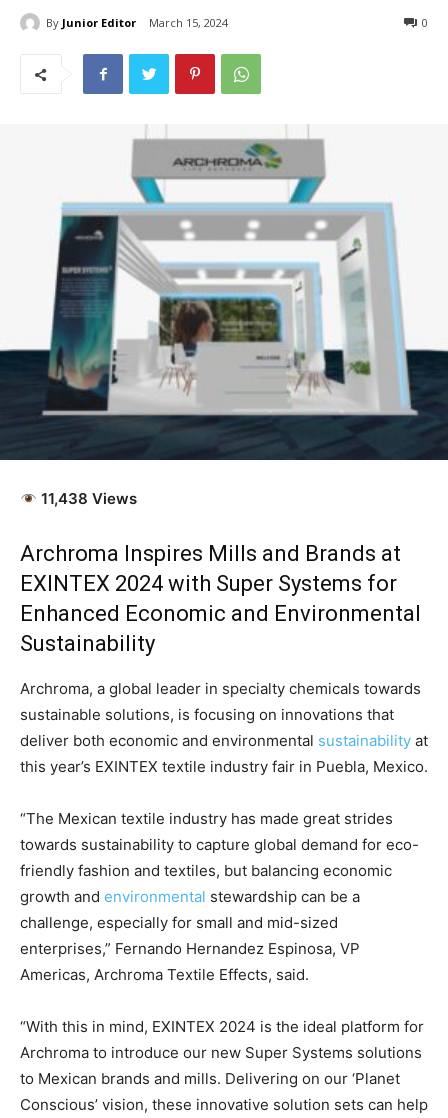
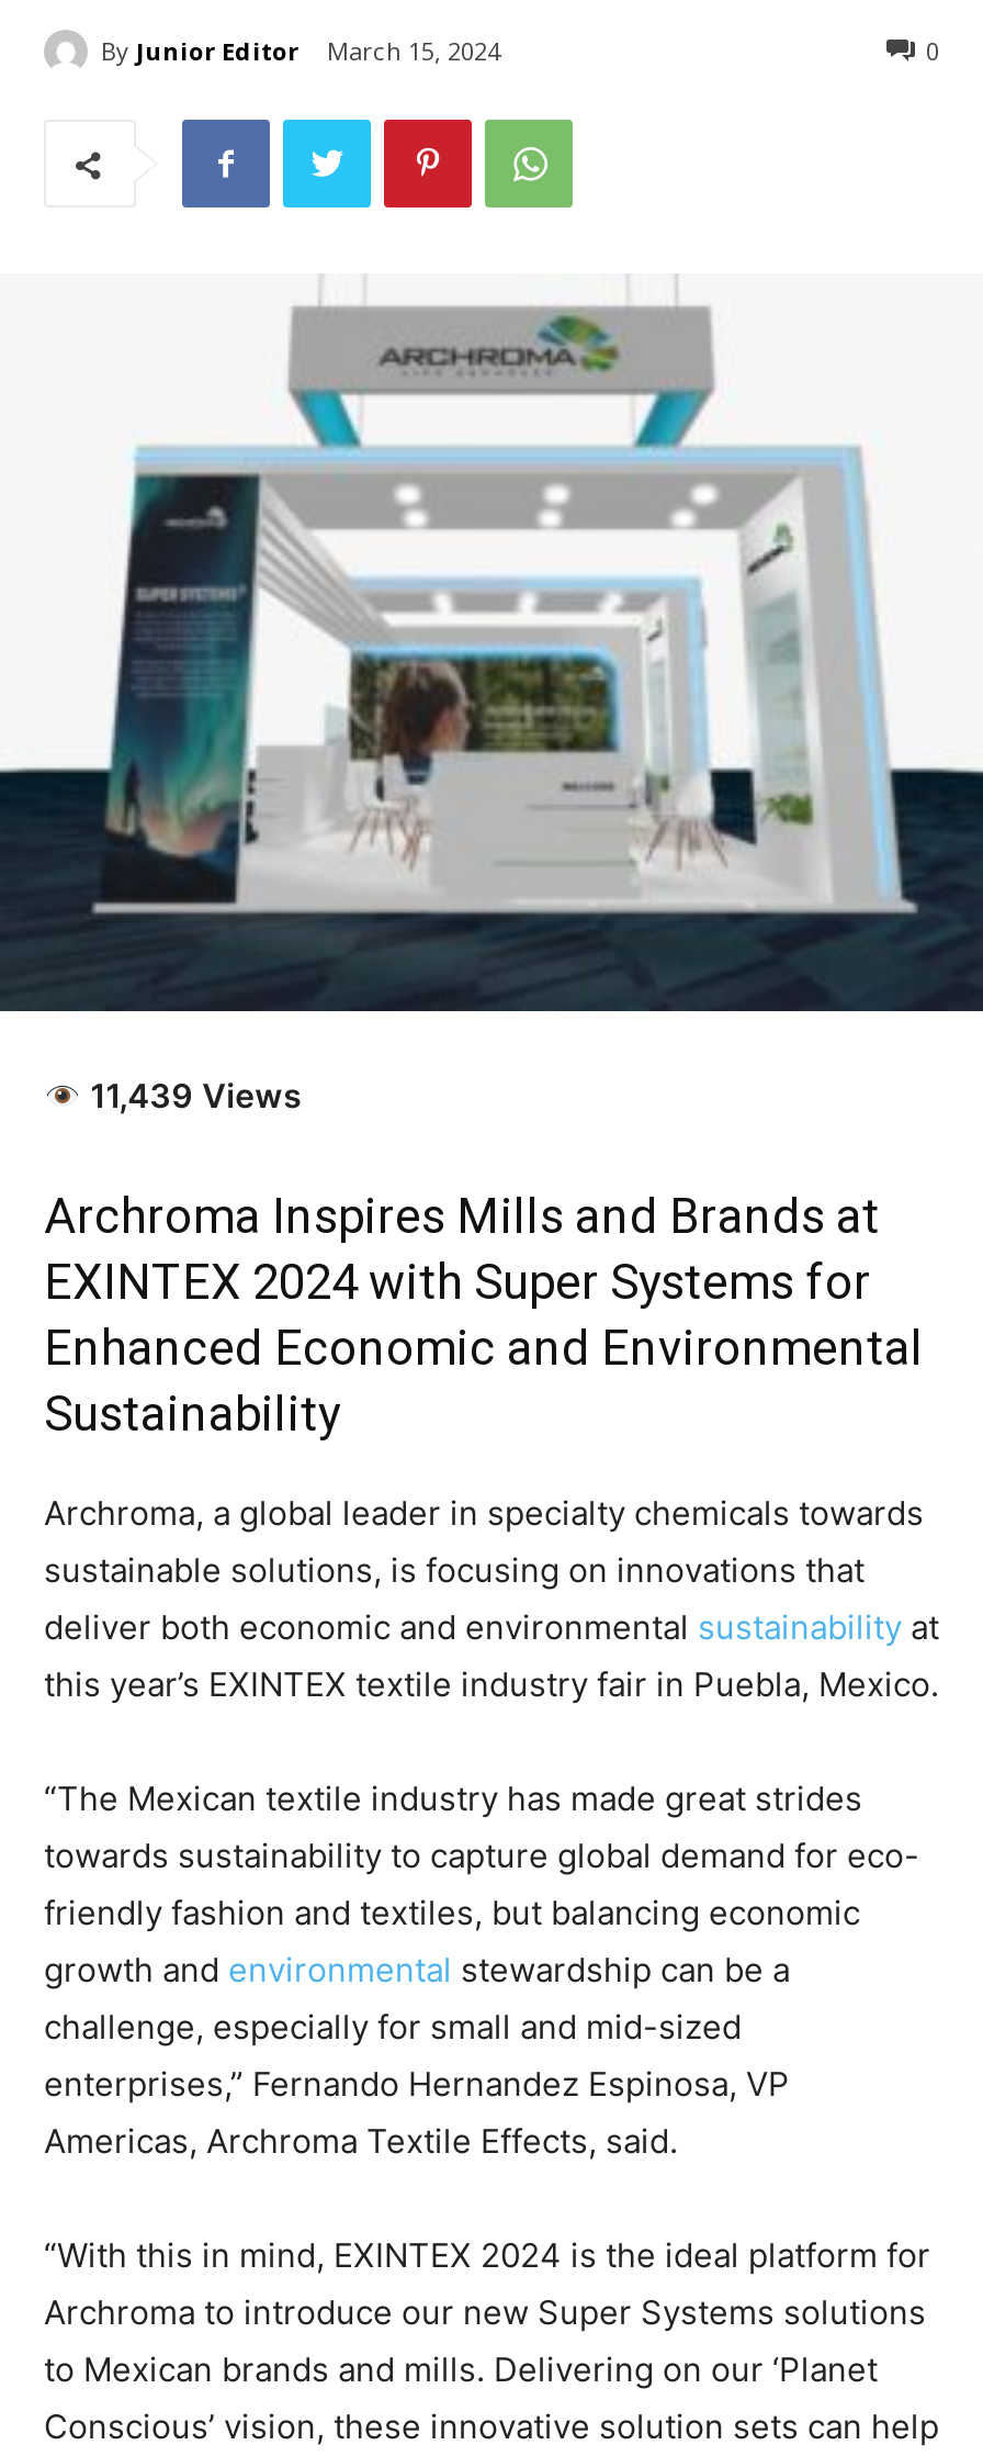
[37,489,137,508] 11,438 Views -> [81,1075,301,1117] 11,439 Views

